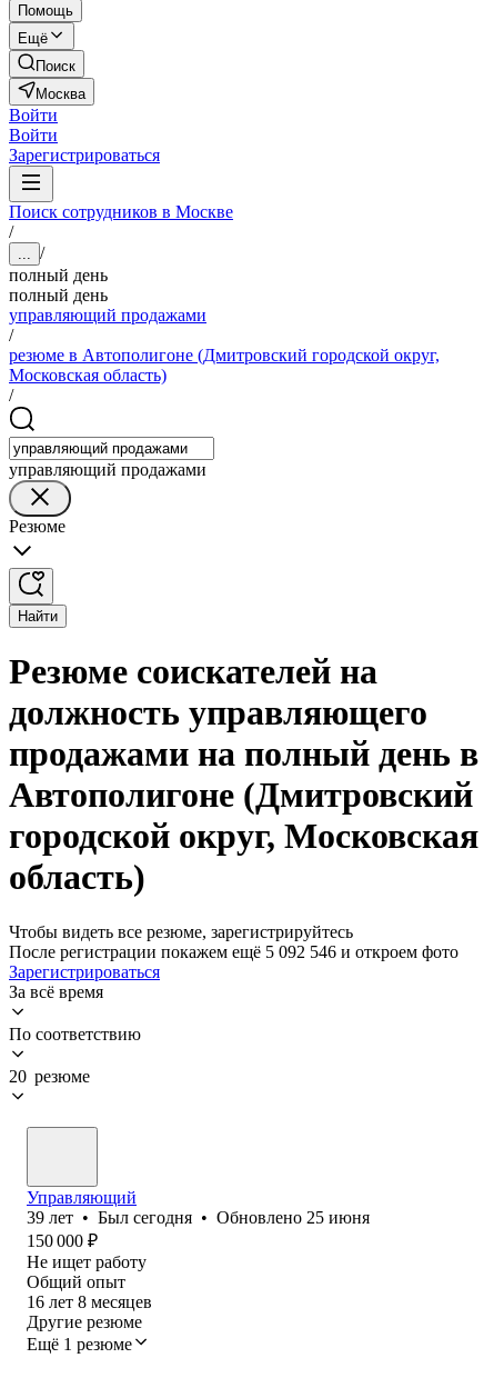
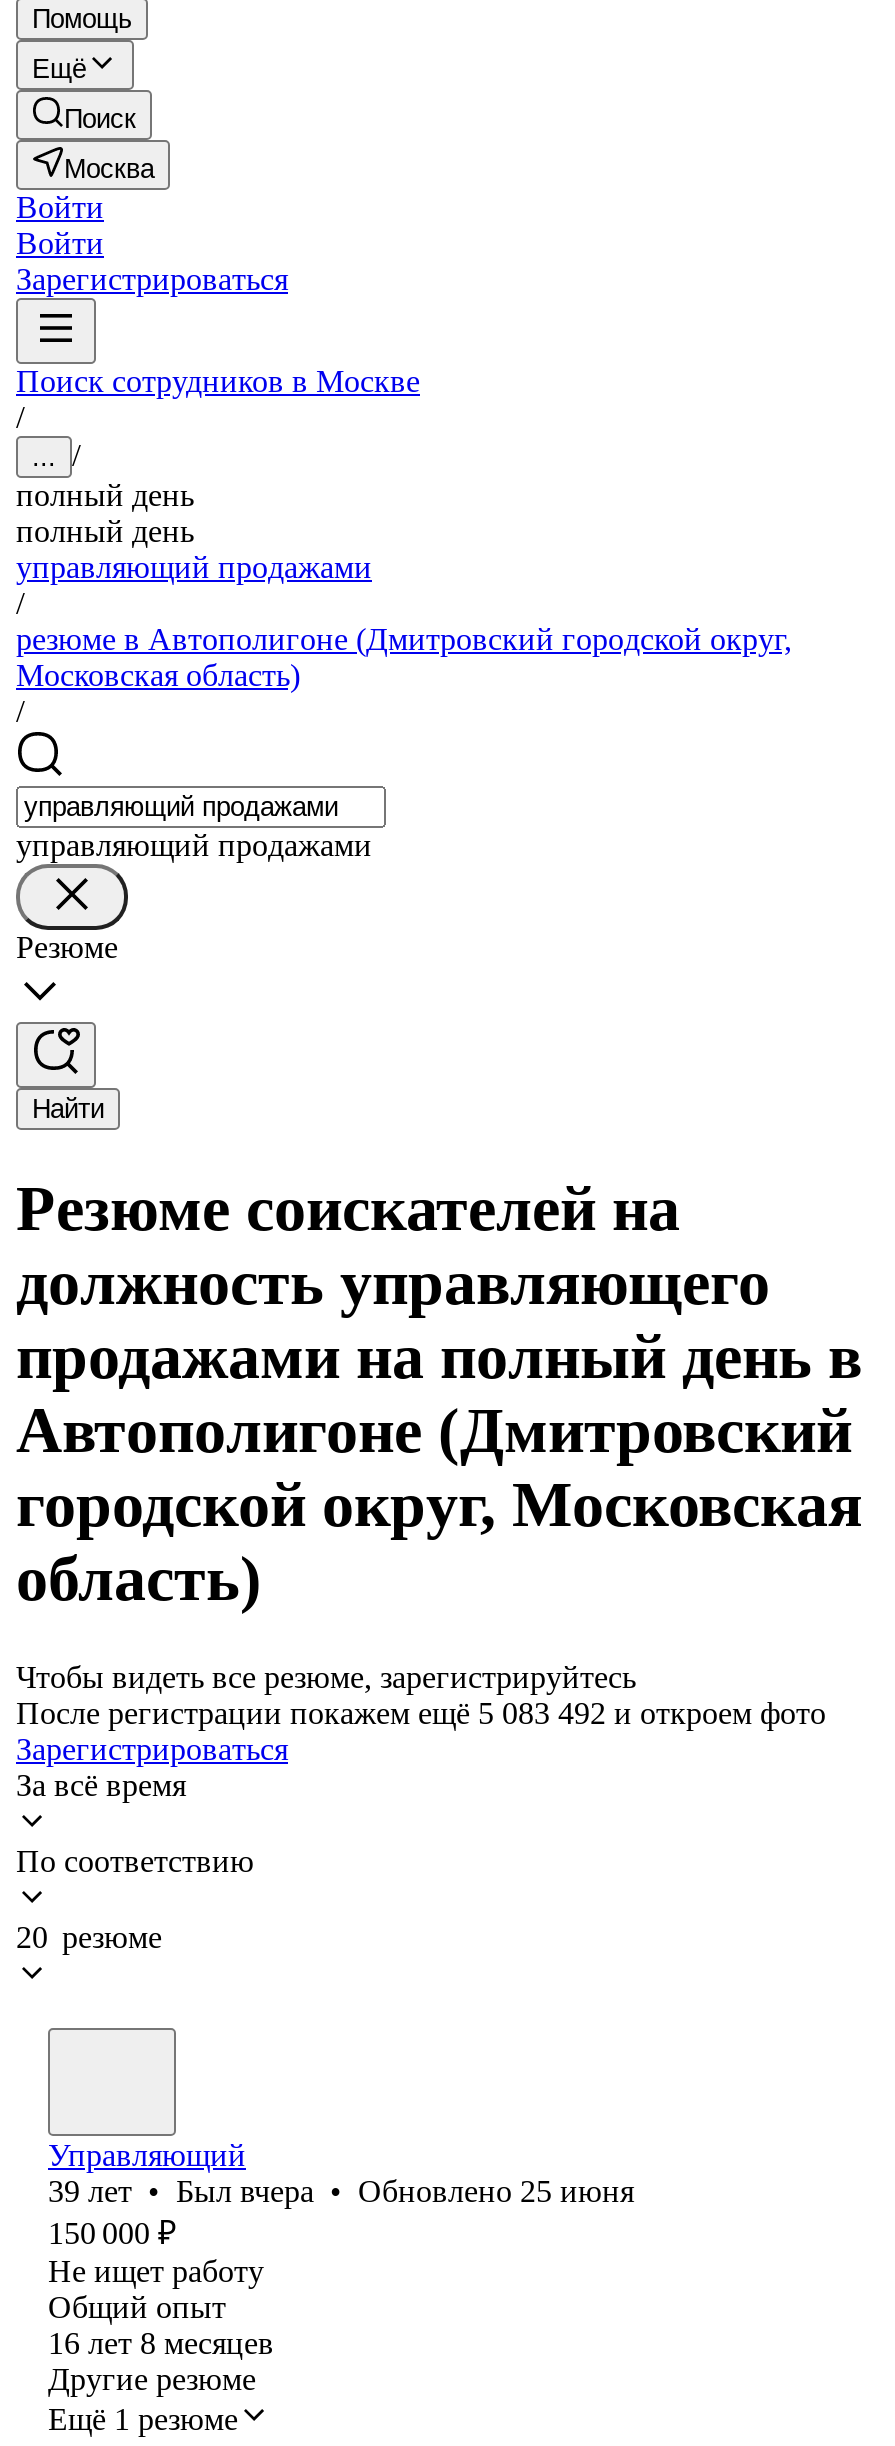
[9,942,458,961] После регистрации покажем ещё 5 092 546 и откроем фото -> [16,1696,826,1730] После регистрации покажем ещё 5 083 492 и откроем фото
[27,1208,370,1227] 39 лет • Был сегодня • Обновлено 25 июня -> [48,2174,634,2208] 39 лет • Был вчера • Обновлено 25 июня

